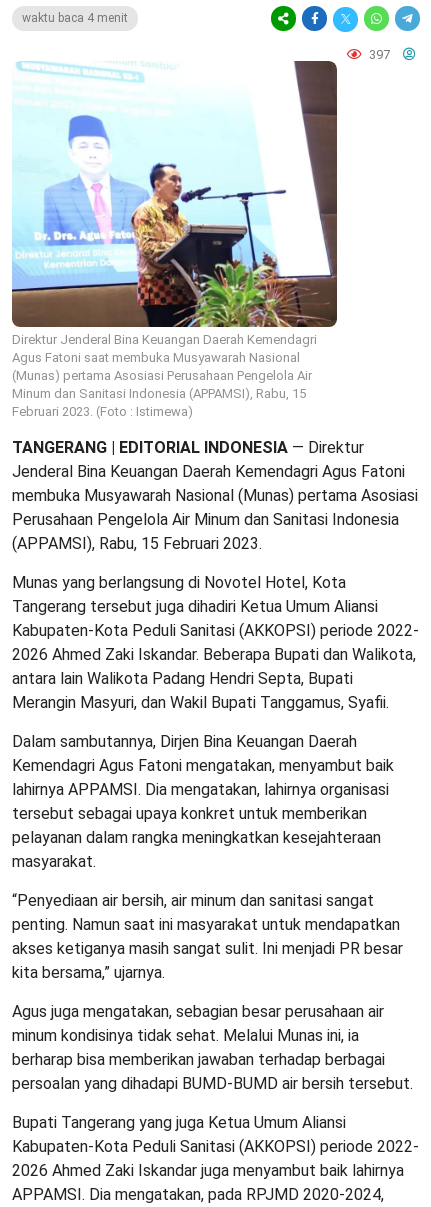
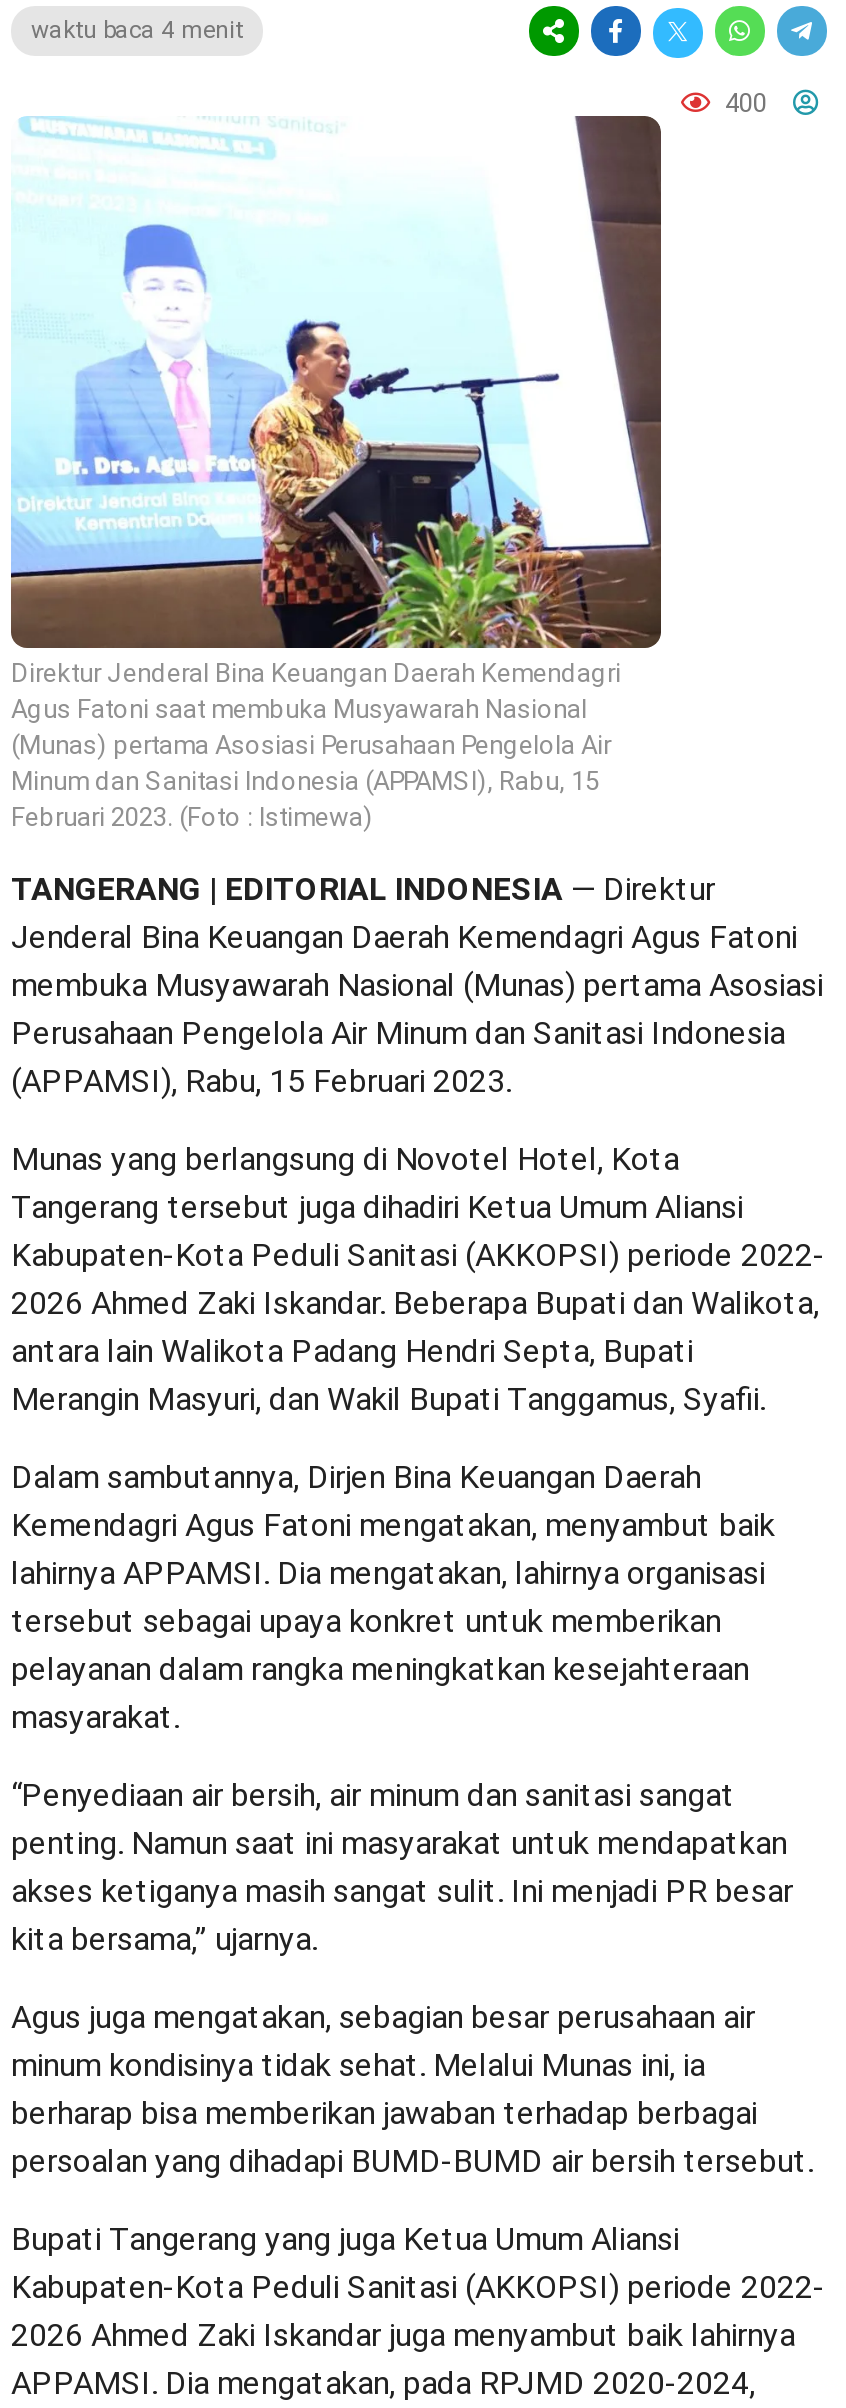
[366,47,393,62] 397 -> [719,88,773,118] 400

